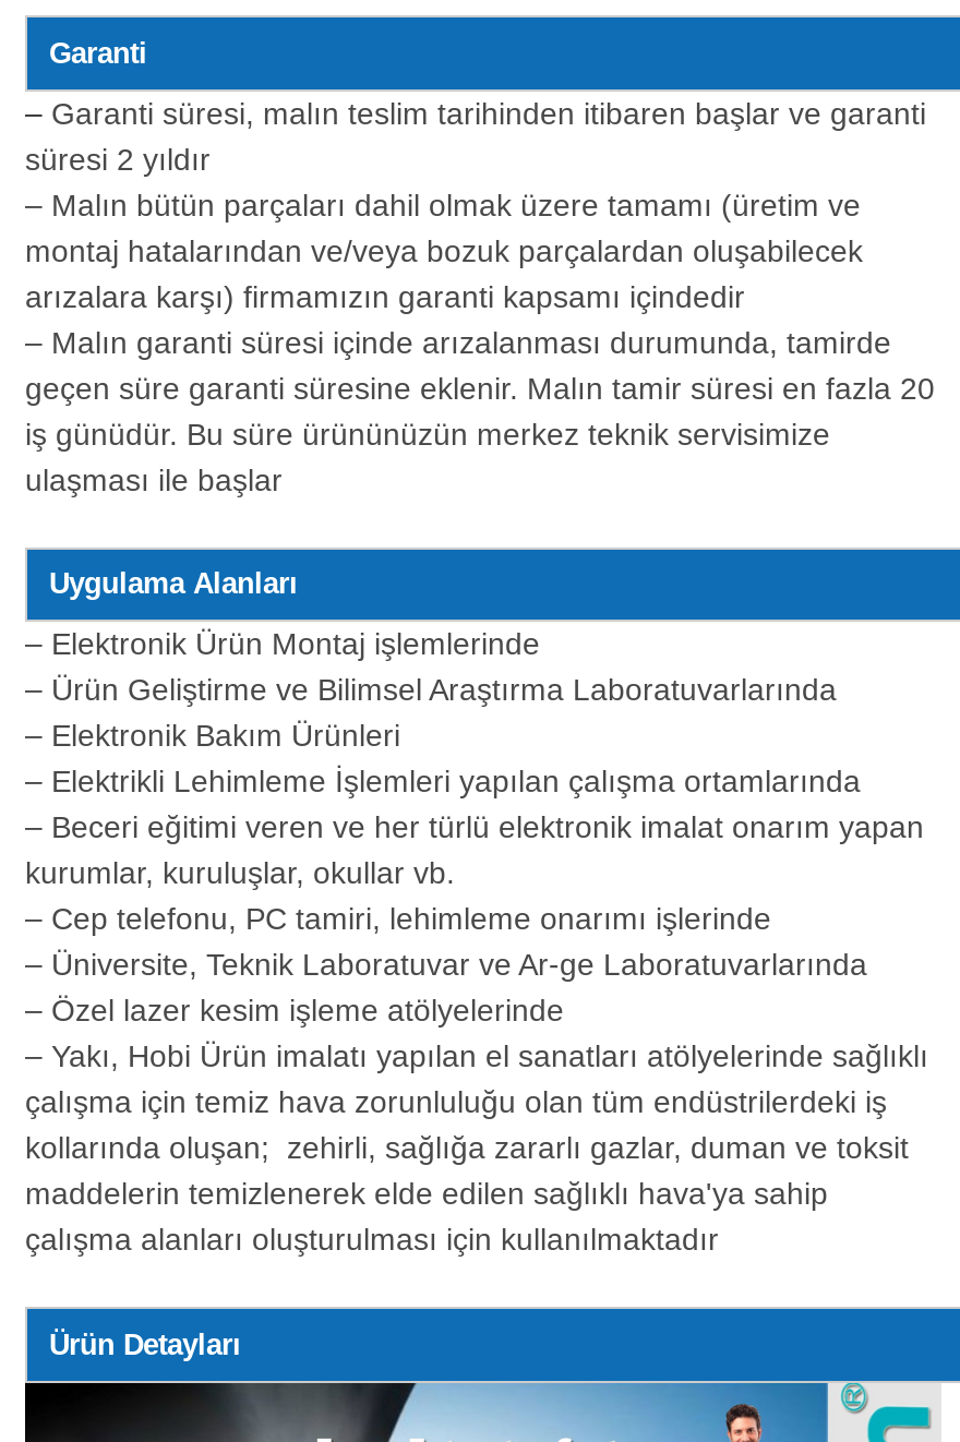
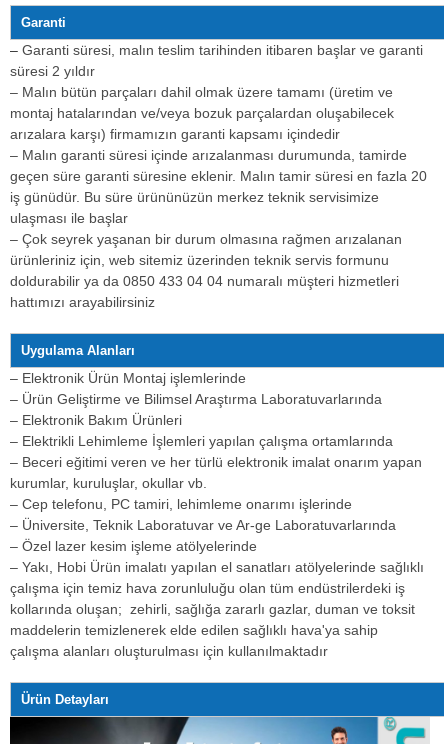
none -> [10,231,402,310] – Çok seyrek yaşanan bir durum olmasına rağmen arızalanan | ürünleriniz için, web sitemiz üzerinden teknik servis formunu | doldurabilir ya da 0850 433 04 04 numaralı müşteri hizmetleri | hattımızı arayabilirsiniz

